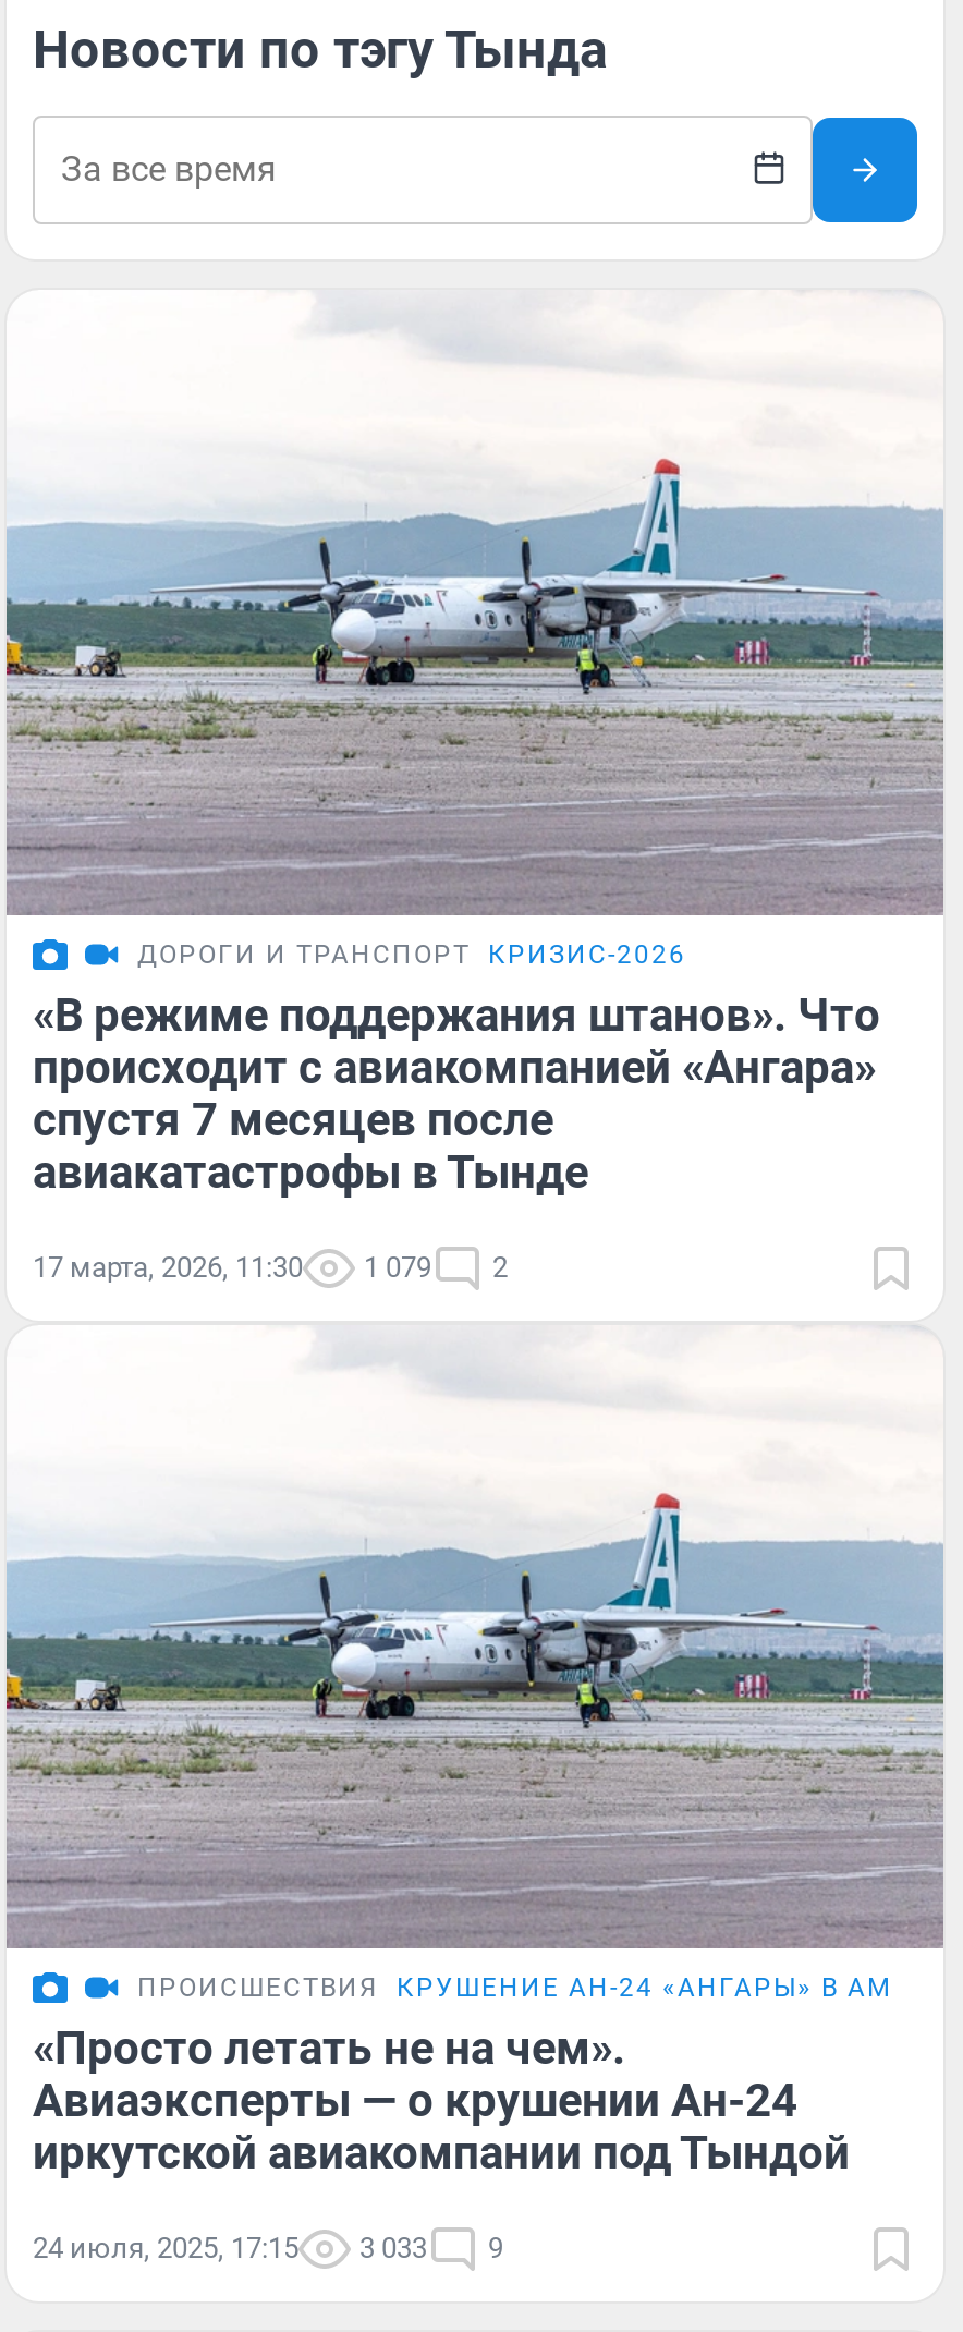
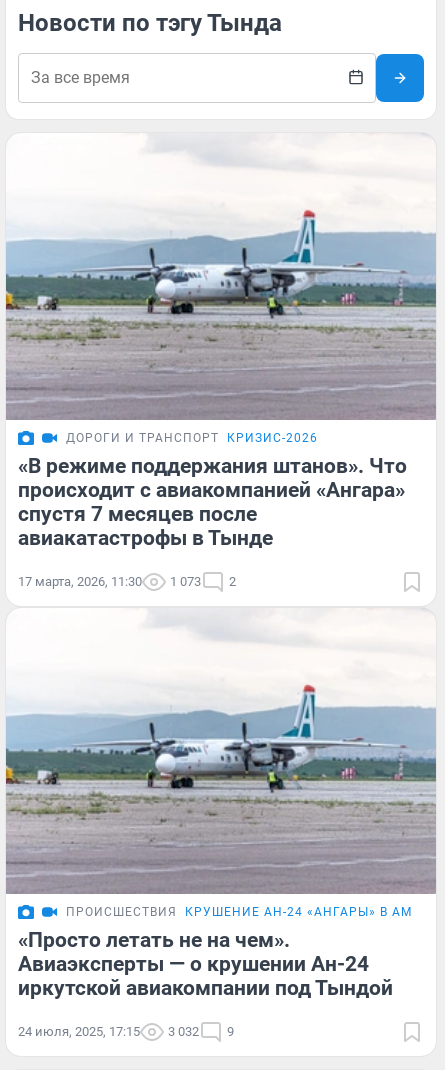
[33,1250,508,1283] 17 марта, 2026, 11:30 1 079 2 -> [18,574,236,589] 17 марта, 2026, 11:30 1 073 2
[33,2232,503,2265] 24 июля, 2025, 17:15 3 033 9 -> [18,1024,234,1039] 24 июля, 2025, 17:15 3 032 9

